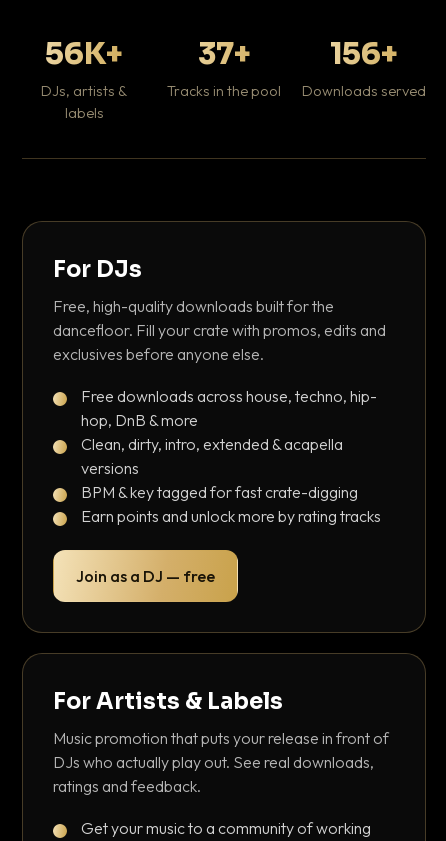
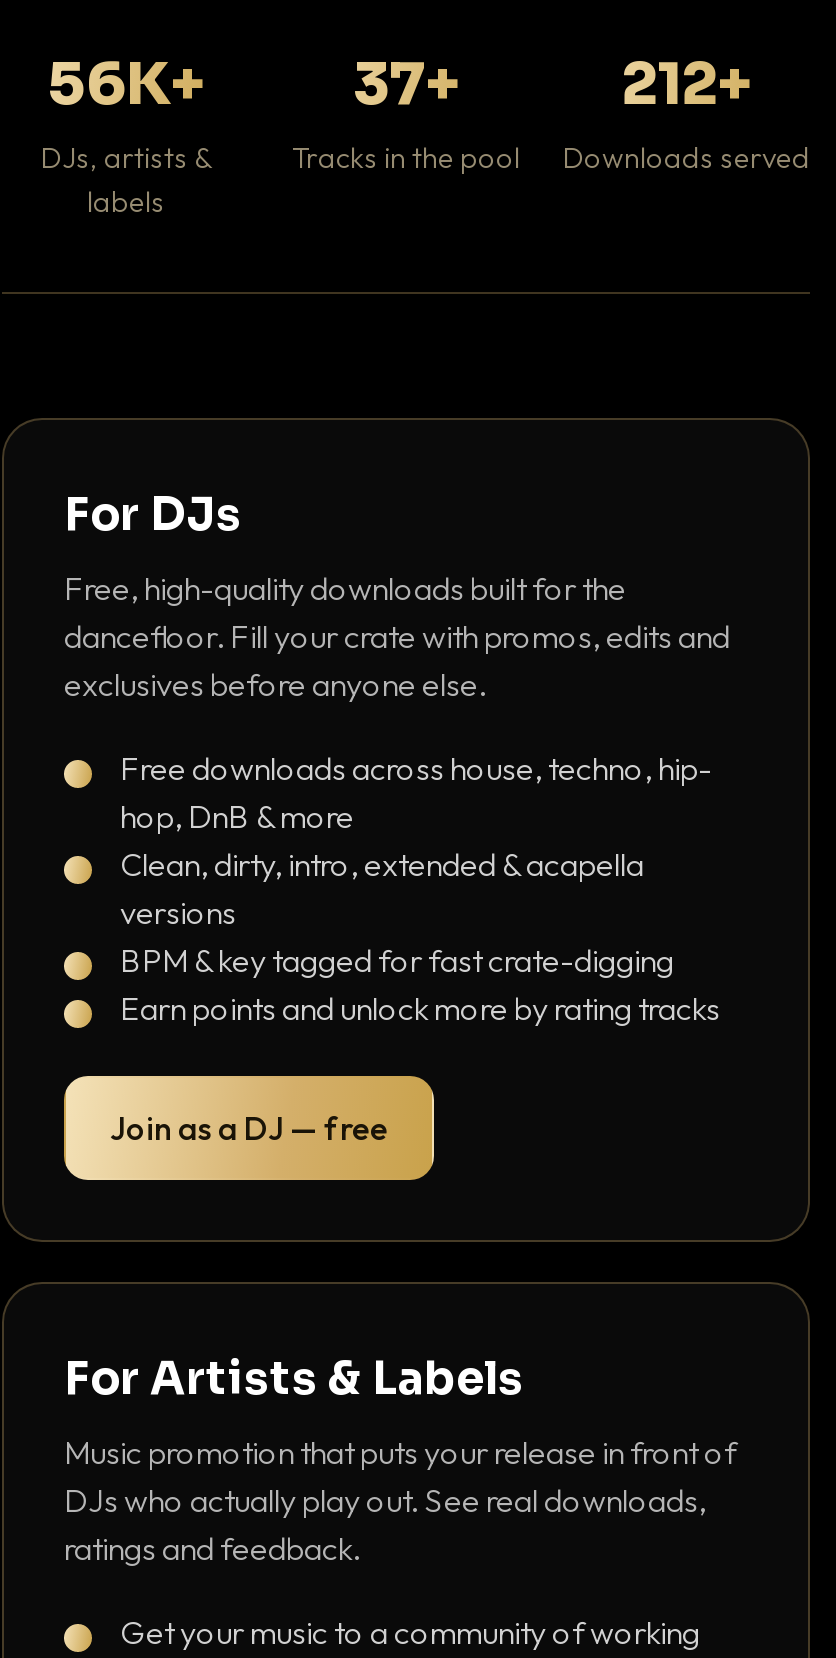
[330,36,398,72] 156+ -> [621,48,751,120] 212+

